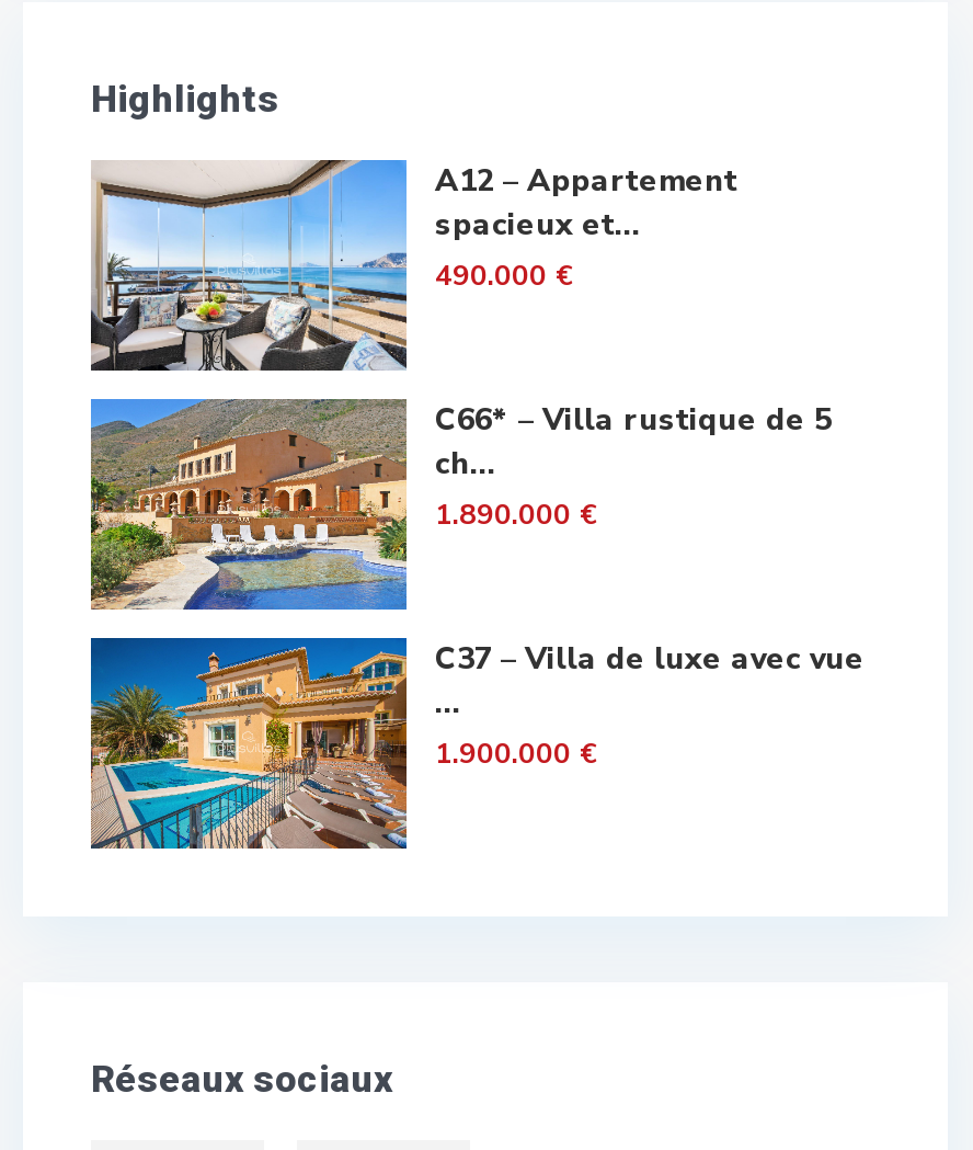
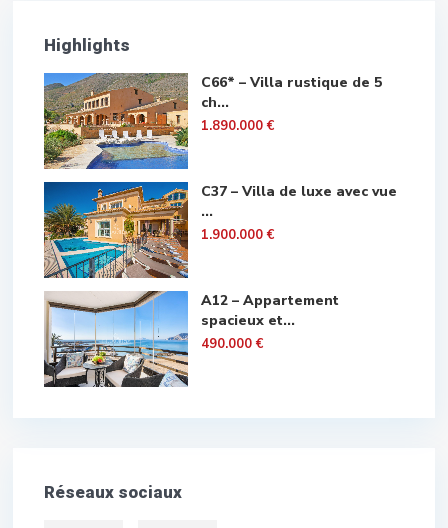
moved [91,158,737,373] -> [43,290,339,388]: [image] | A12 – Appartement | spacieux et... | 490.000 €
moved [87,395,865,774] -> [42,71,397,244]: [image] | C66* – Villa rustique de 5 | ch... | 1.890.000 € | C37 – Villa de luxe avec vue | 1.900.000 €

